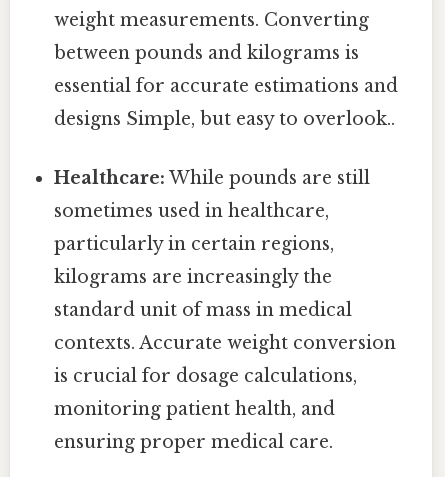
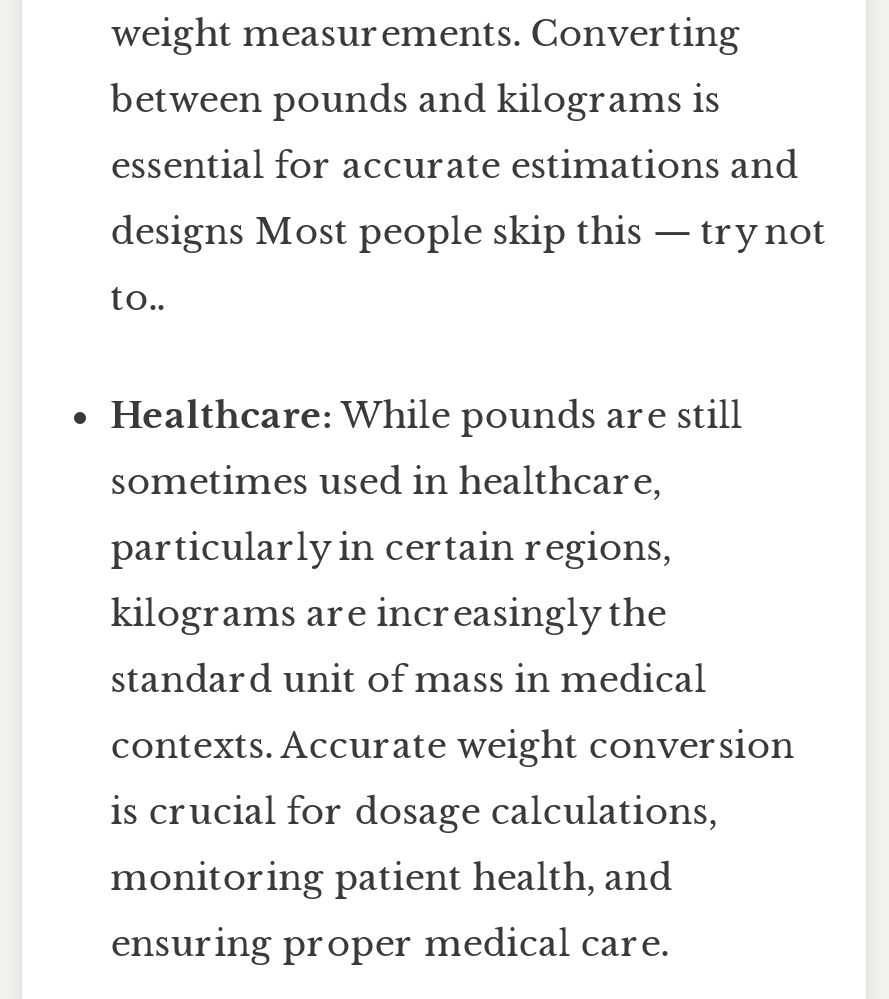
[54,107,395,129] designs Simple, but easy to overlook.. -> [110,209,826,319] designs Most people skip this — try not | to..

